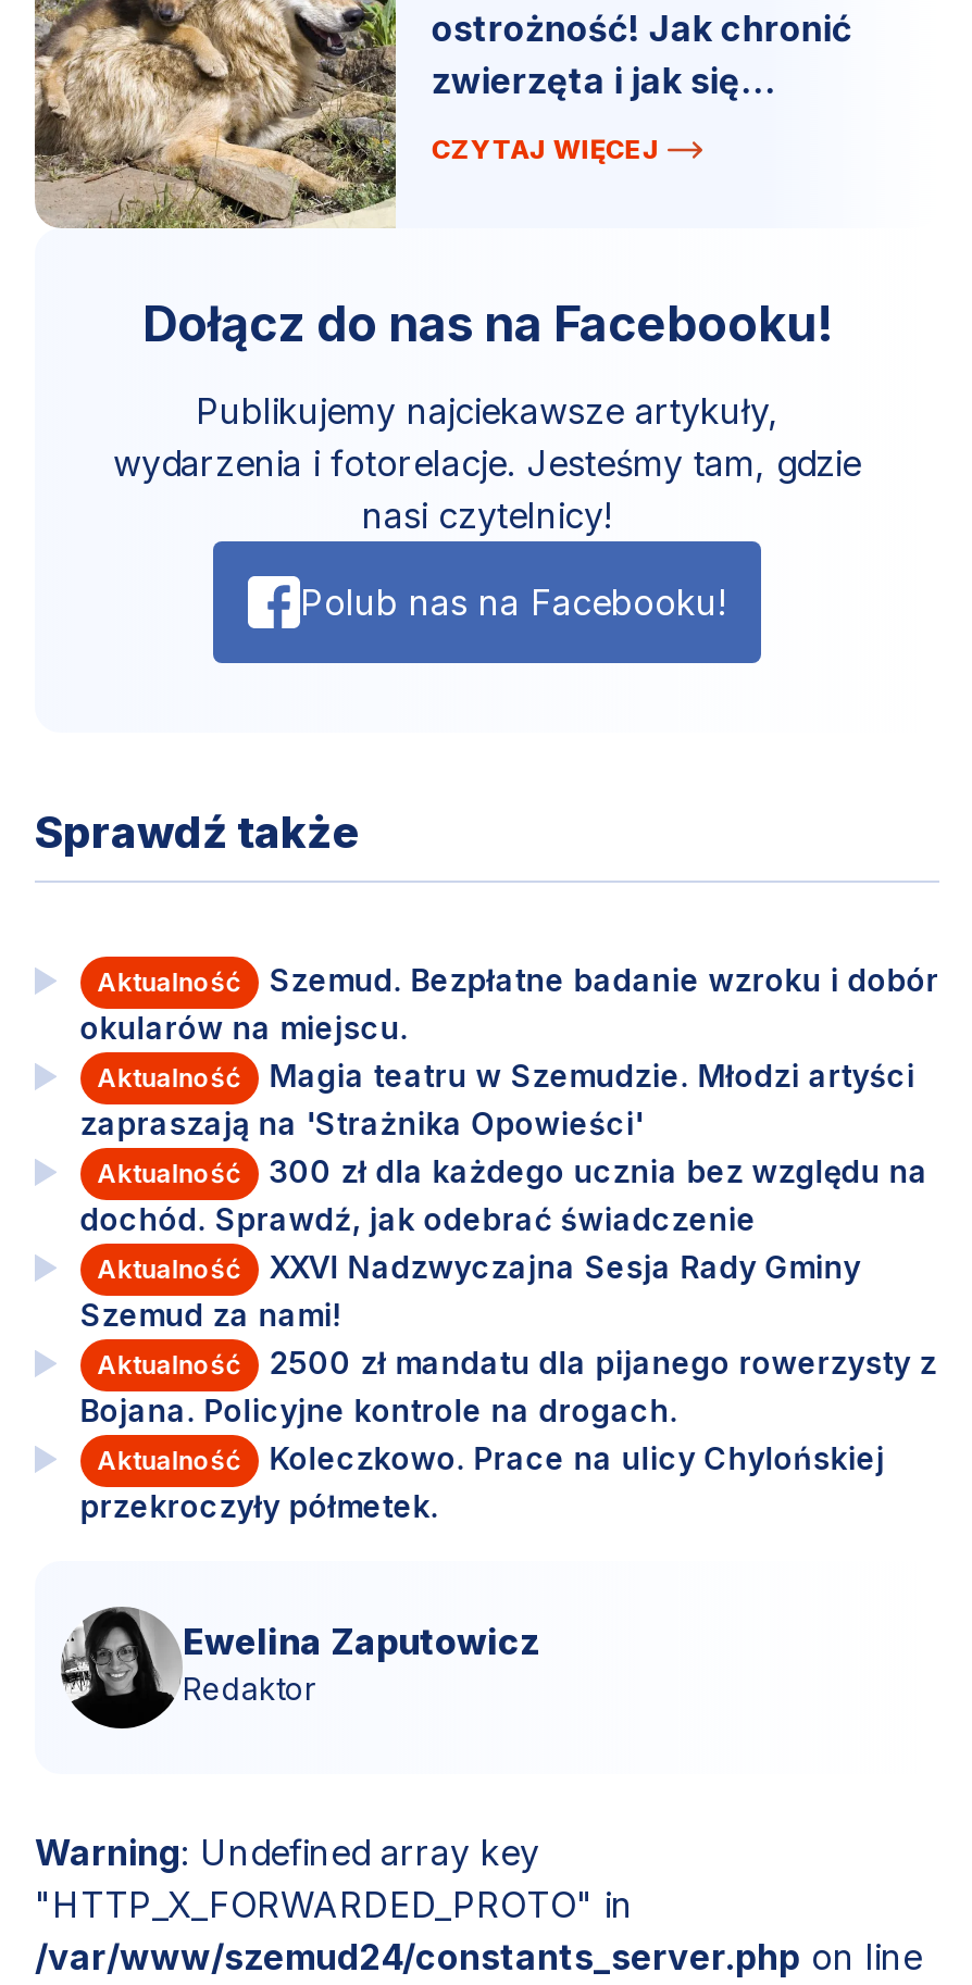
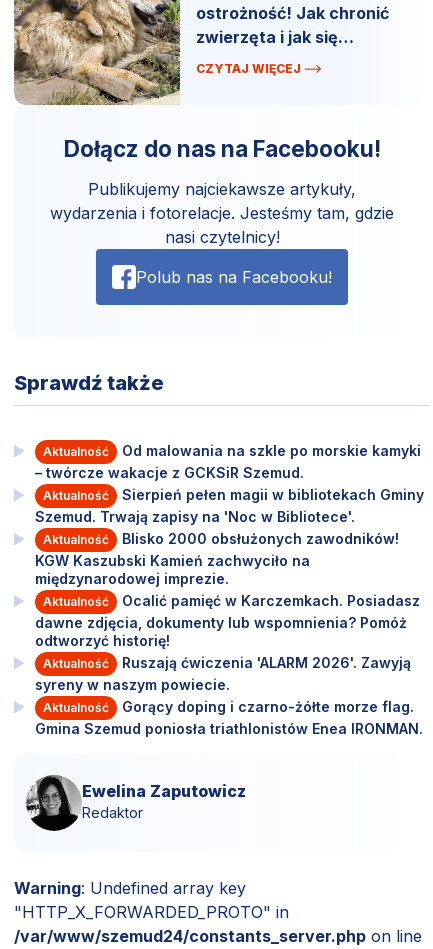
[80,962,939,1047] Szemud. Bezpłatne badanie wzroku i dobór | okularów na miejscu. -> [35,442,421,481] Od malowania na szkle po morskie kamyki | – twórcze wakacje z GCKSiR Szemud.
[80,1058,915,1142] Magia teatru w Szemudzie. Młodzi artyści | zapraszają na 'Strażnika Opowieści' -> [35,486,424,525] Sierpień pełen magii w bibliotekach Gminy | Szemud. Trwają zapisy na 'Noc w Bibliotece'.
[80,1153,928,1238] 300 zł dla każdego ucznia bez względu na | dochód. Sprawdź, jak odebrać świadczenie -> [35,530,399,587] Blisko 2000 obsłużonych zawodników! | KGW Kaszubski Kamień zachwyciło na | międzynarodowej imprezie.
[80,1249,861,1334] XXVI Nadzwyczajna Sesja Rady Gminy | Szemud za nami! -> [35,592,420,649] Ocalić pamięć w Karczemkach. Posiadasz | dawne zdjęcia, dokumenty lub wspomnienia? Pomóż | odtworzyć historię!
[80,1344,937,1429] 2500 zł mandatu dla pijanego rowerzysty z | Bojana. Policyjne kontrole na drogach. -> [35,654,411,693] Ruszają ćwiczenia 'ALARM 2026'. Zawyją | syreny w naszym powiecie.
[80,1440,885,1525] Koleczkowo. Prace na ulicy Chylońskiej | przekroczyły półmetek. -> [35,698,423,737] Gorący doping i czarno-żółte morze flag. | Gmina Szemud poniosła triathlonistów Enea IRONMAN.

